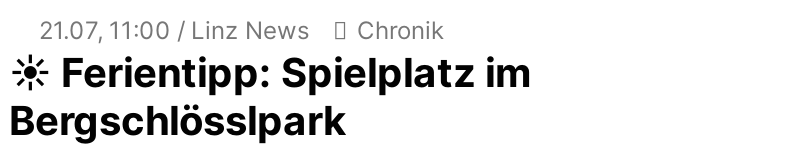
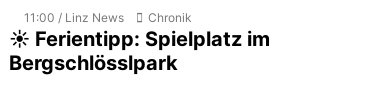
[39,15,445,45] 21.07, 11:00 / Linz News Chronik -> [24,10,192,25] 11:00 / Linz News Chronik

